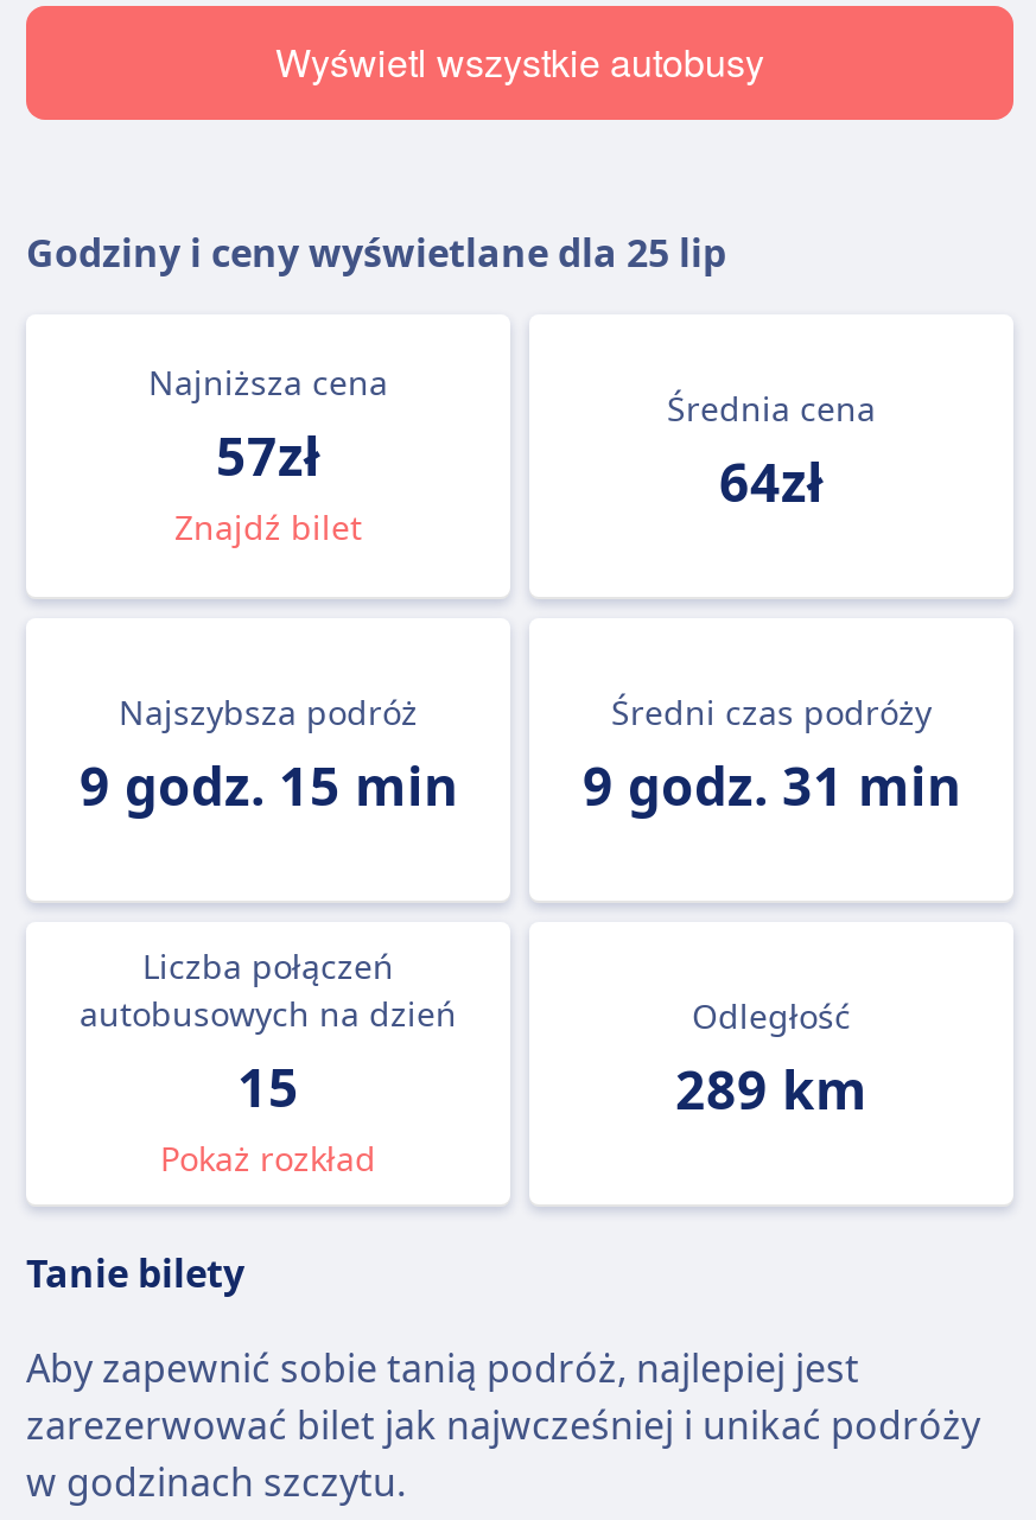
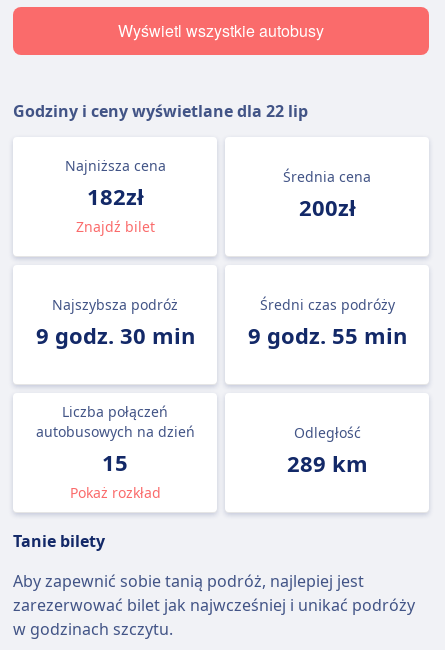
[26,227,726,279] Godziny i ceny wyświetlane dla 25 lip -> [13,100,308,122] Godziny i ceny wyświetlane dla 22 lip
[216,419,320,490] 57zł -> [86,181,143,211] 182zł
[719,445,824,516] 64zł -> [298,192,355,222] 200zł
[80,749,457,820] 9 godz. 15 min -> [35,320,194,350] 9 godz. 30 min
[583,749,960,820] 9 godz. 31 min -> [247,320,406,350] 9 godz. 55 min

